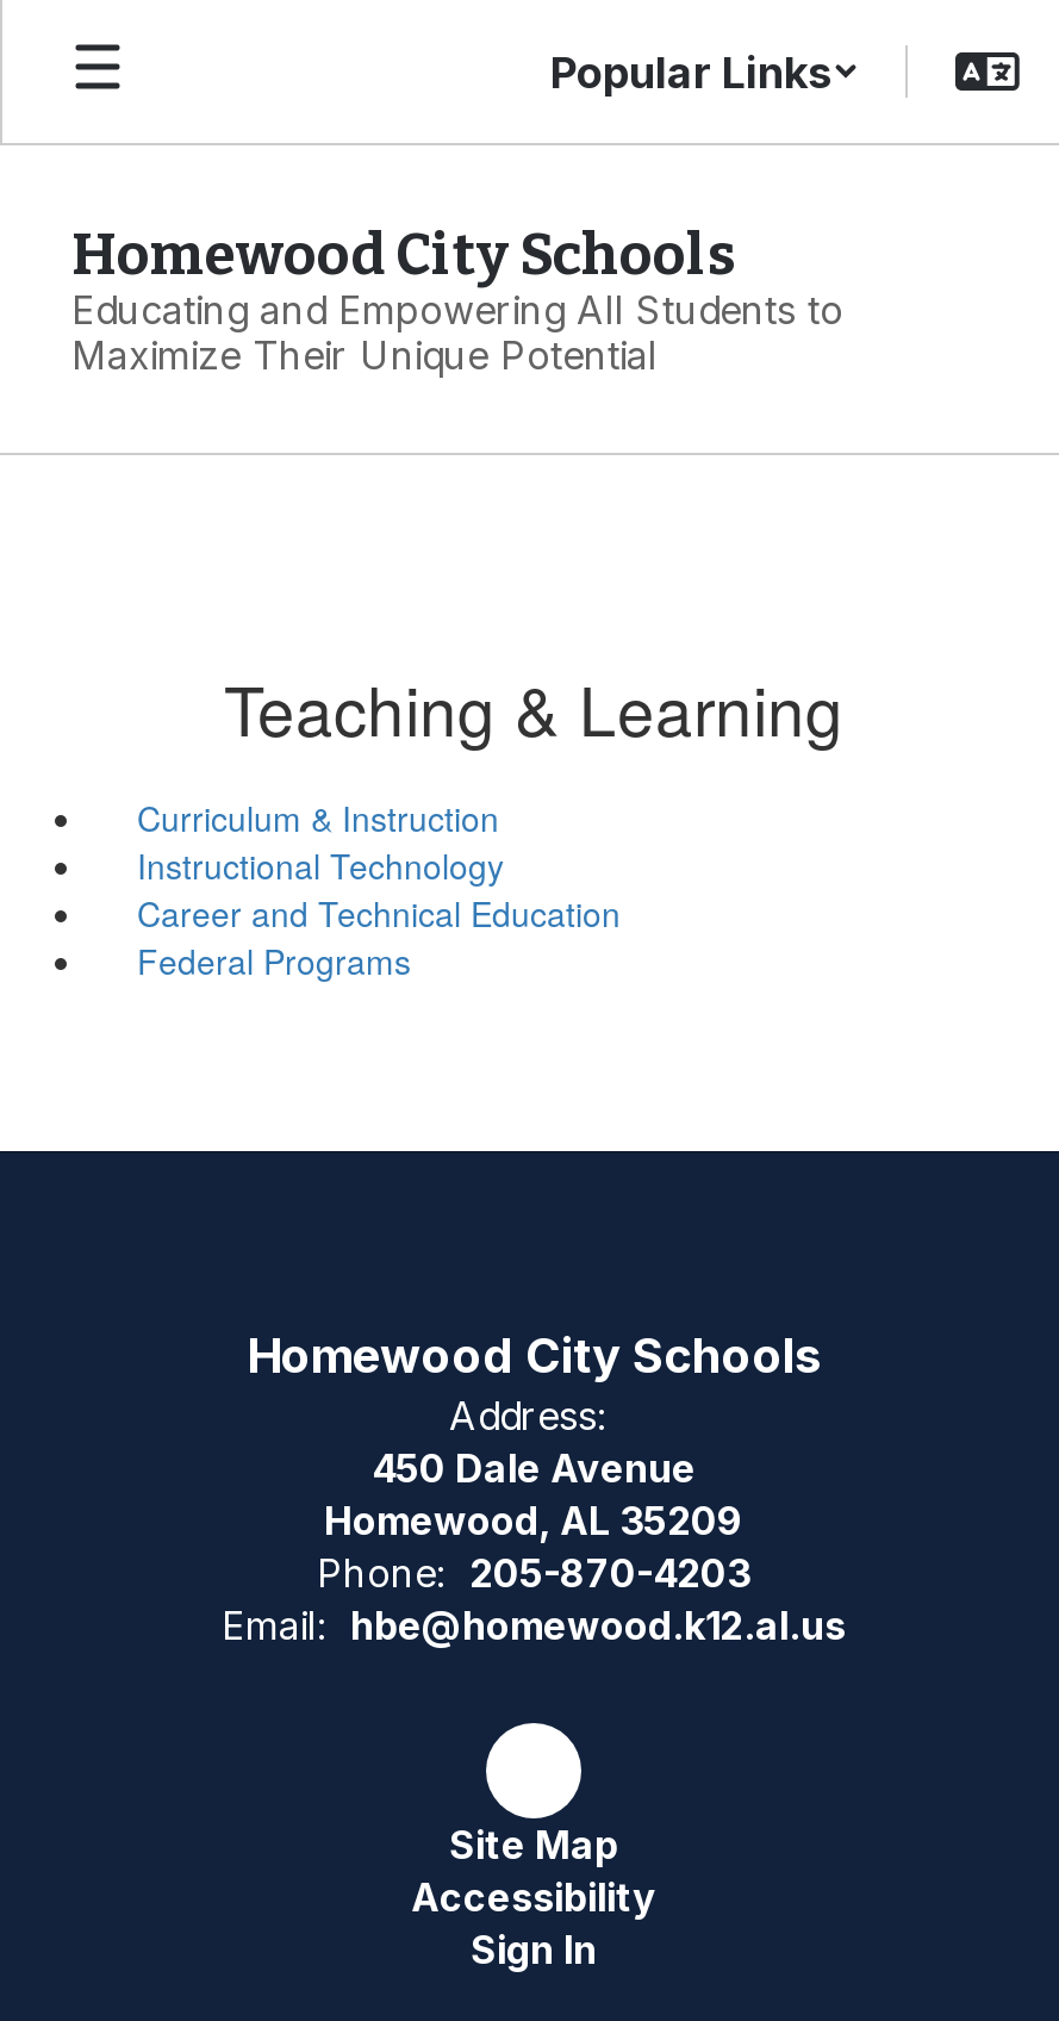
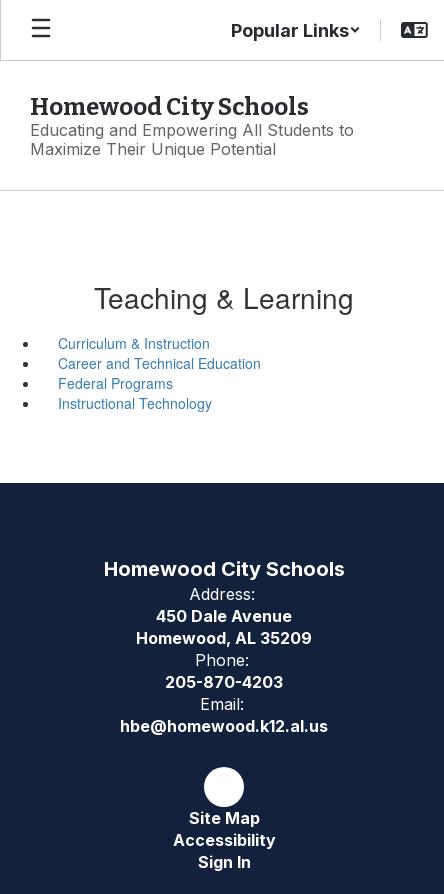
moved [137,840,504,888] -> [57,392,211,412]: Instructional Technology
moved [137,888,621,983] -> [57,352,260,392]: Career and Technical Education | Federal Programs

